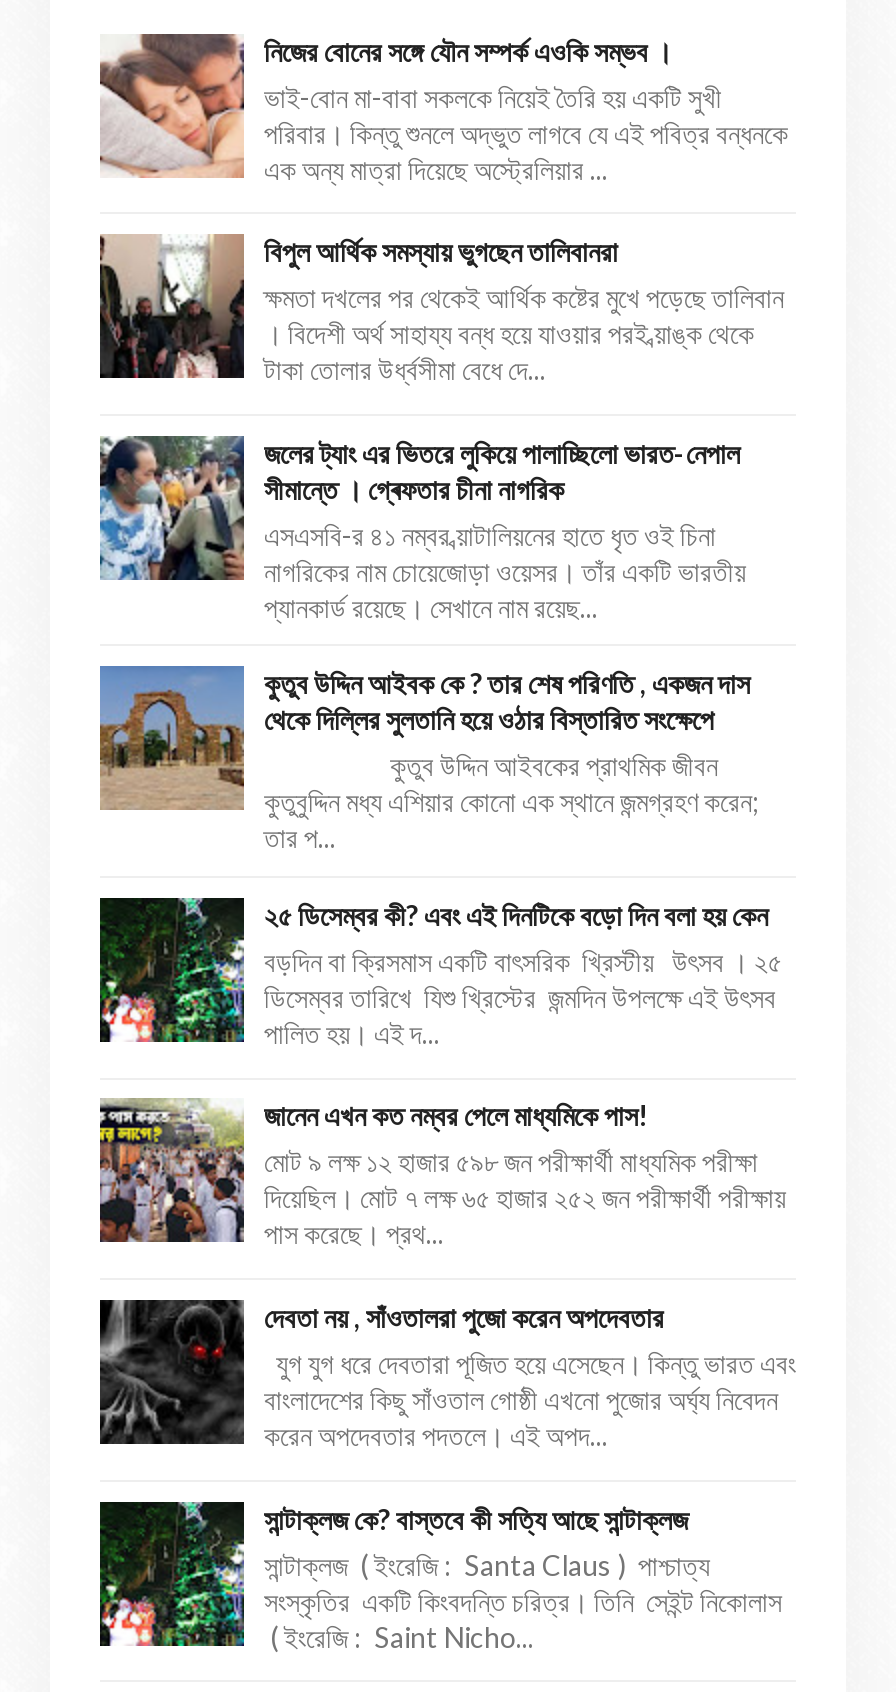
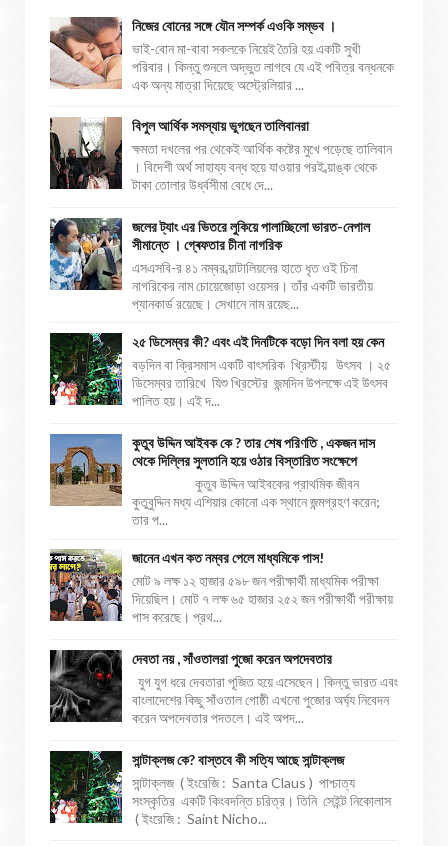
moved [96,667,760,855] -> [48,434,380,528]: [image] | কুতুব উদ্দিন আইবক কে ? তার শেষ পরিণতি , একজন দাস | থেকে দিল্লির সুলতানি হয়ে ওঠার বিস্তারিত সংক্ষেপে | কুতুব উদ্দিন আইবকের প্রাথমিক জীবন | কুতুবুদ্দিন মধ্য এশিয়ার কোনো এক স্থানে জন্মগ্রহণ করেন; | তার প...
moved [98,896,782,1050] -> [49,332,391,409]: [image] | ২৫ ডিসেম্বর কী? এবং এই দিনটিকে বড়ো দিন বলা হয় কেন | বড়দিন বা ক্রিসমাস একটি বাৎসরিক খ্রিস্টীয় উৎসব । ২৫ | ডিসেম্বর তারিখে যিশু খ্রিস্টের জন্মদিন উপলক্ষে এই উৎসব | পালিত হয়। এই দ...

